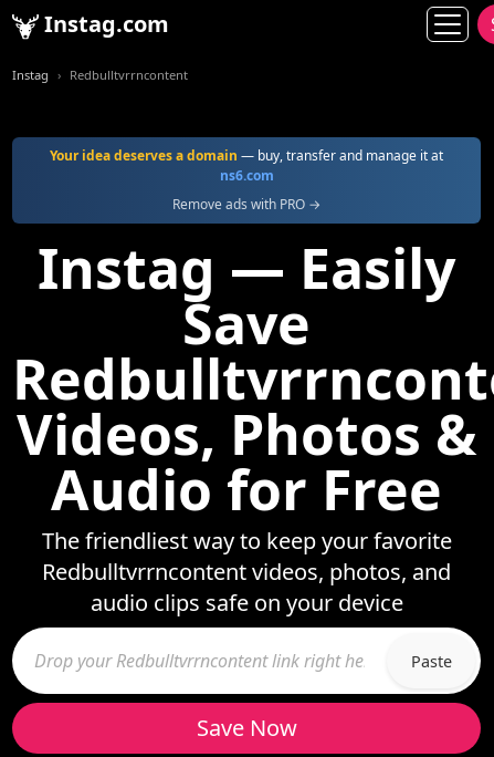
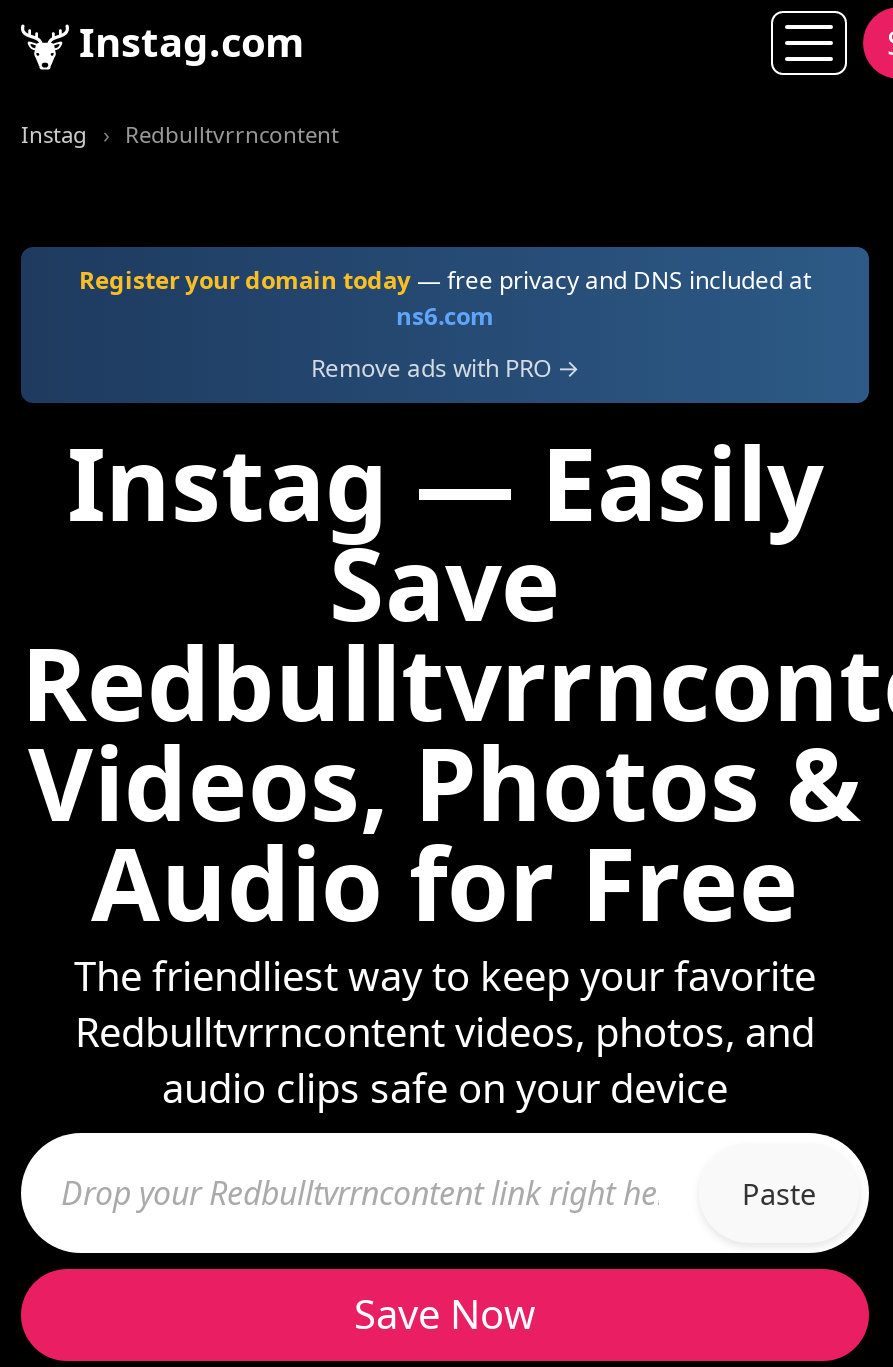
[50,146,443,165] Your idea deserves a domain — buy, transfer and manage it at -> [79,263,811,297] Register your domain today — free privacy and DNS included at

